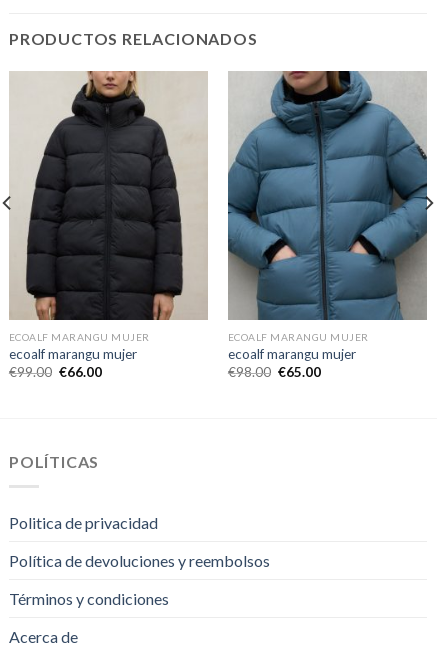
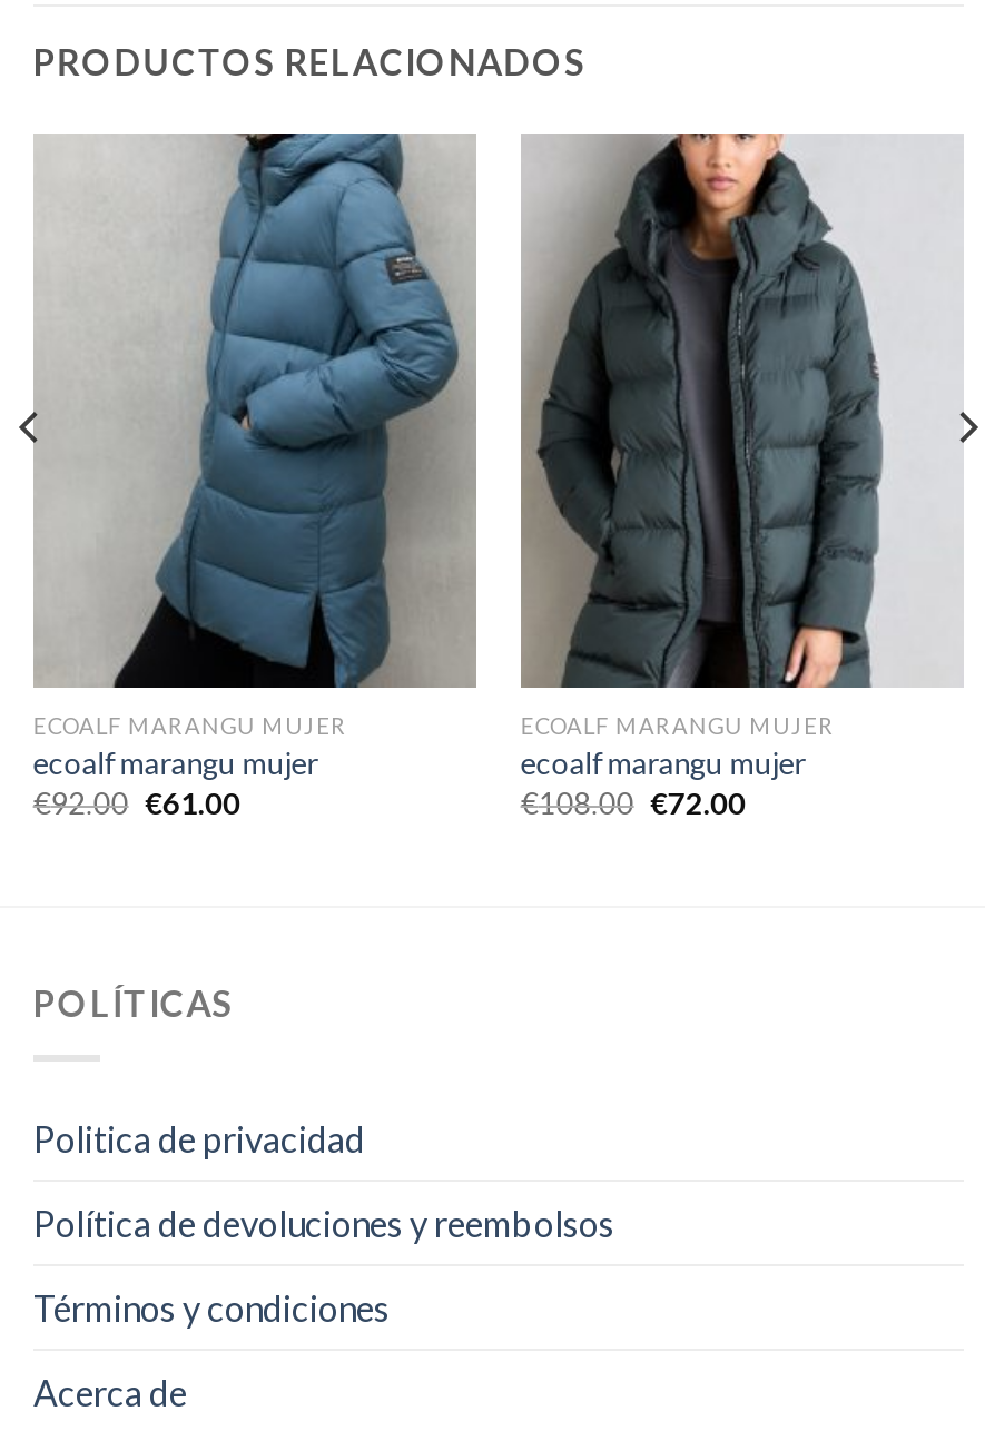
[25,70,206,321] [image] -> [71,131,474,690] [image]
[227,70,428,321] [image] -> [521,134,964,690] [image]
[9,364,102,380] €99.00 €66.00 -> [33,787,240,822] €92.00 €61.00
[228,364,321,380] €98.00 €65.00 -> [520,787,745,822] €108.00 €72.00

